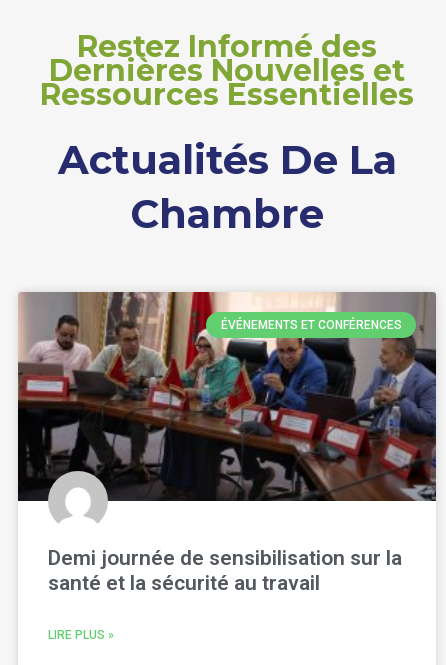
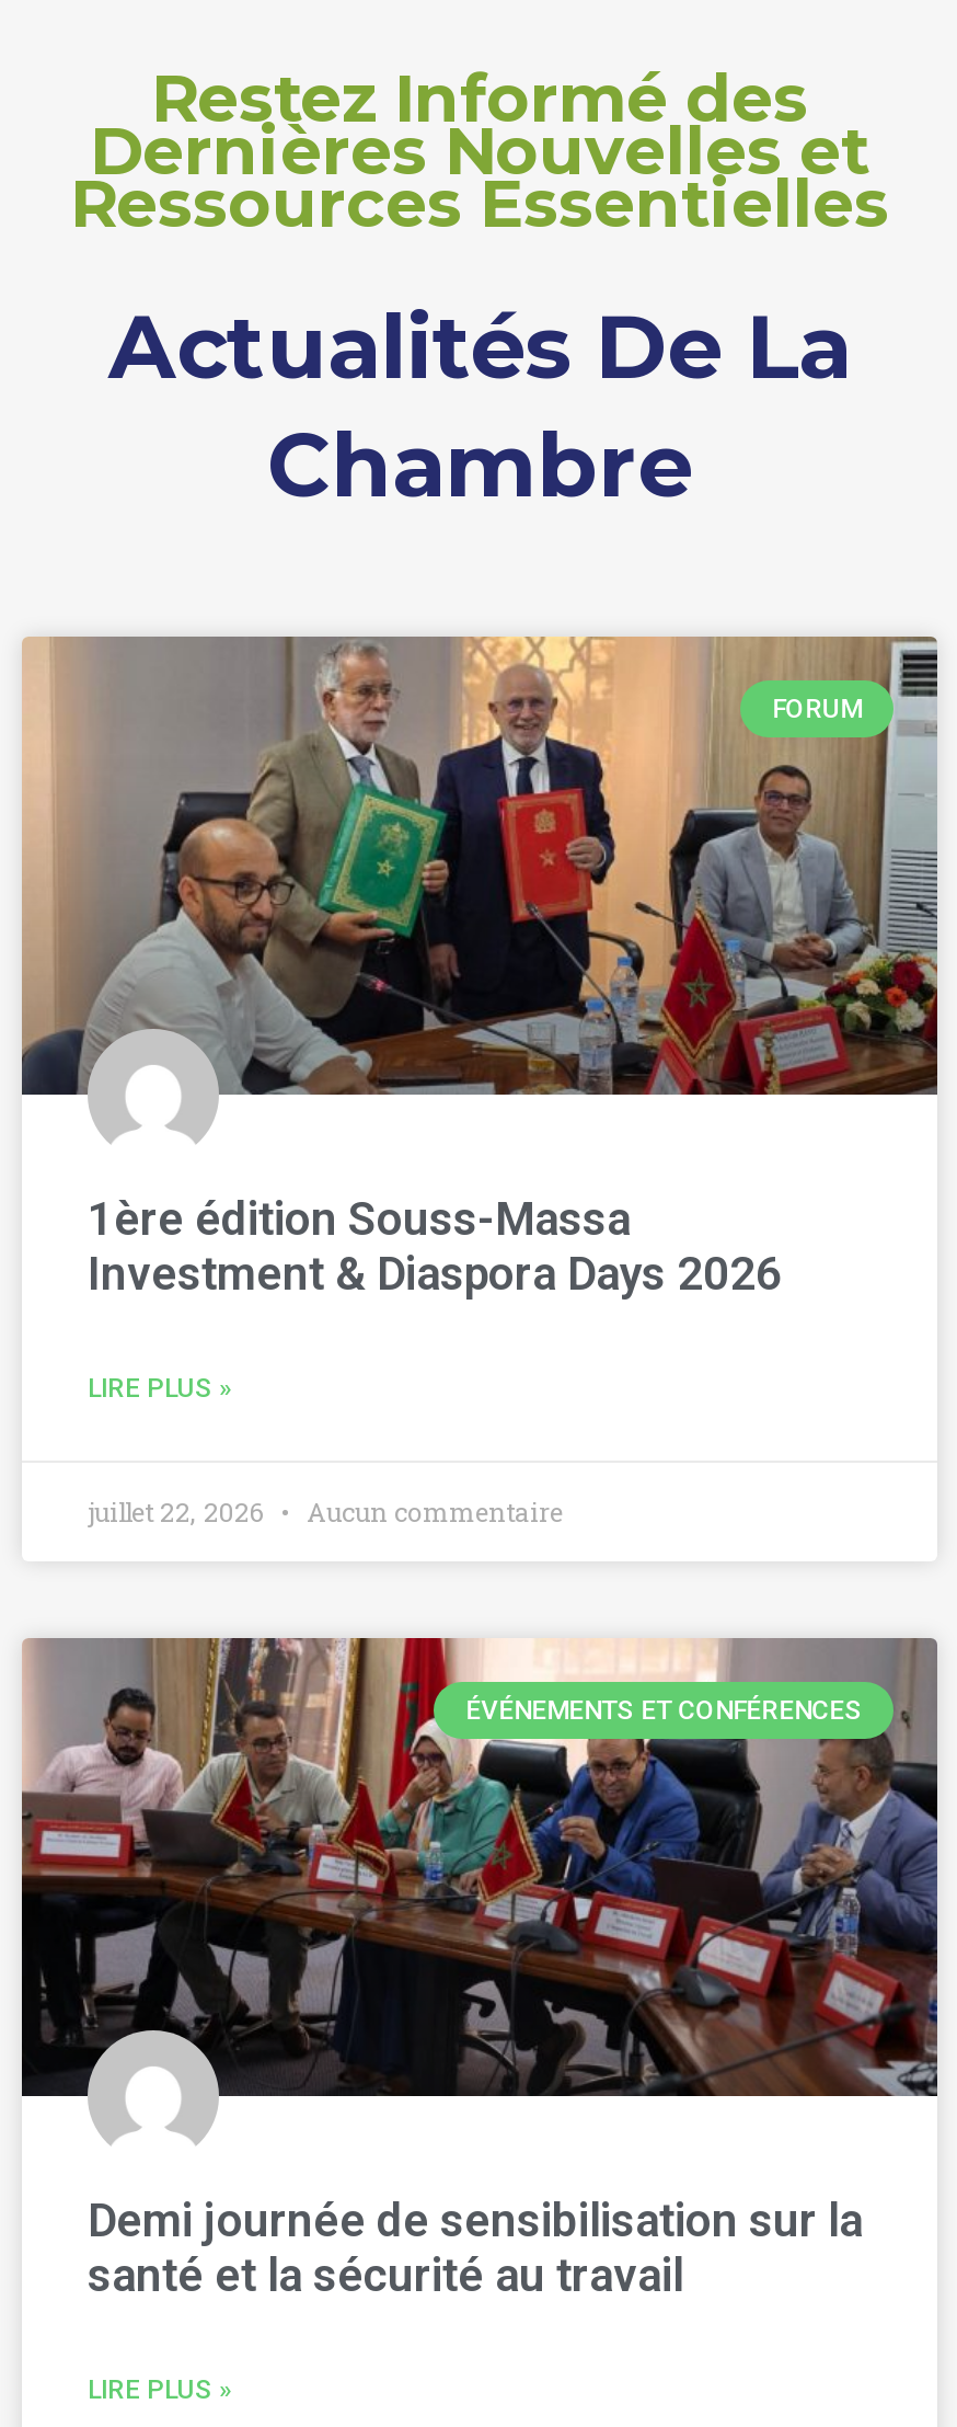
none -> [22,634,937,1097] [image] | FORUM
none -> [88,1192,782,1403] 1ère édition Souss-Massa | Investment & Diaspora Days 2026 | LIRE PLUS »
none -> [88,1493,563,1528] juillet 22, 2026 | Aucun commentaire

